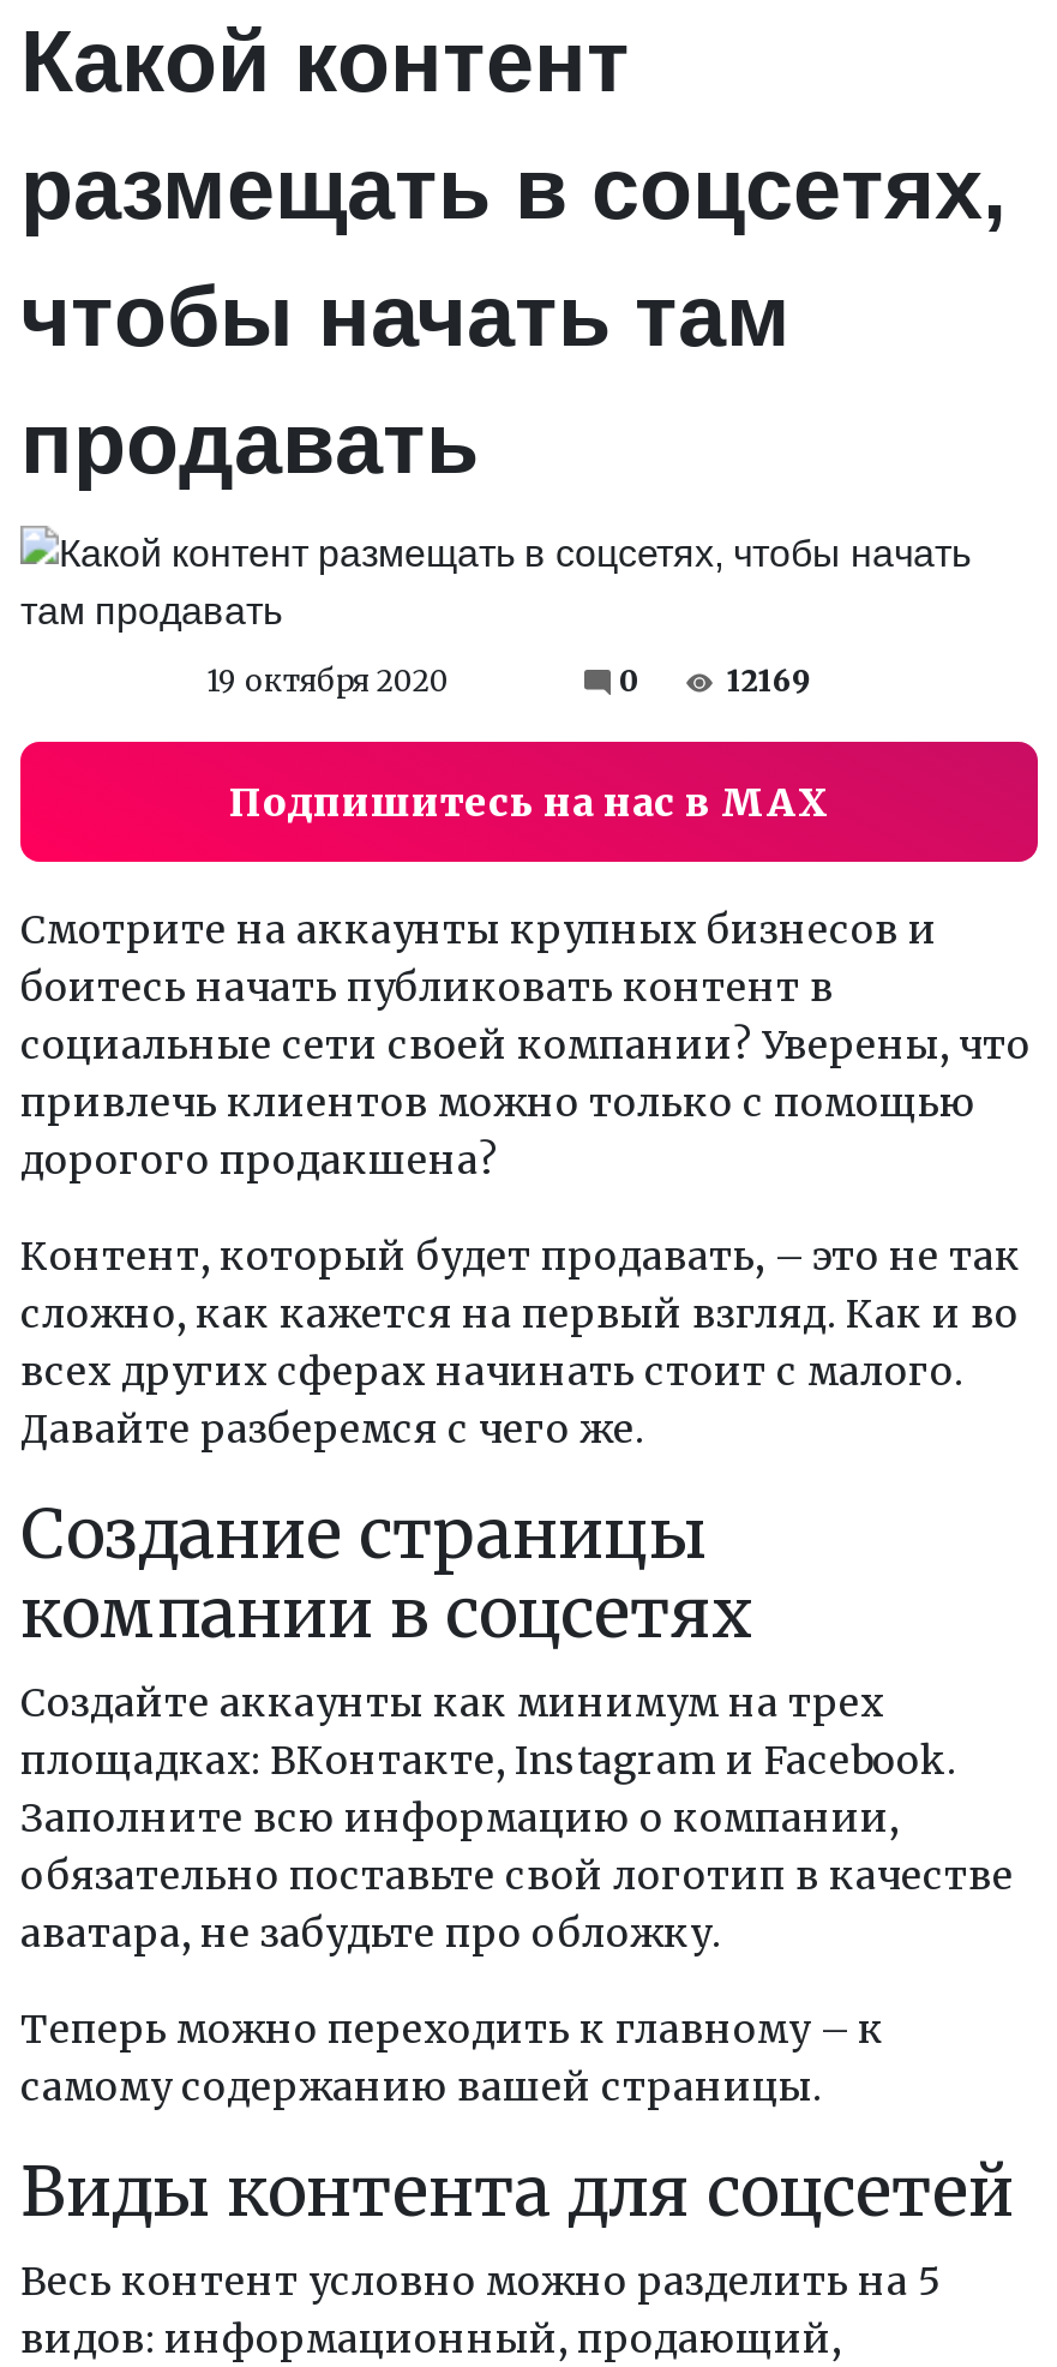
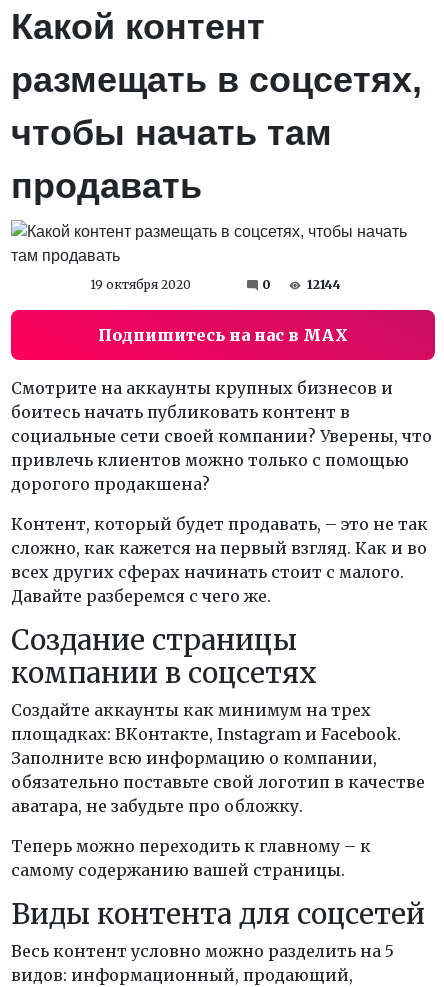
[727,663,813,699] 12169 -> [306,277,340,292] 12144

